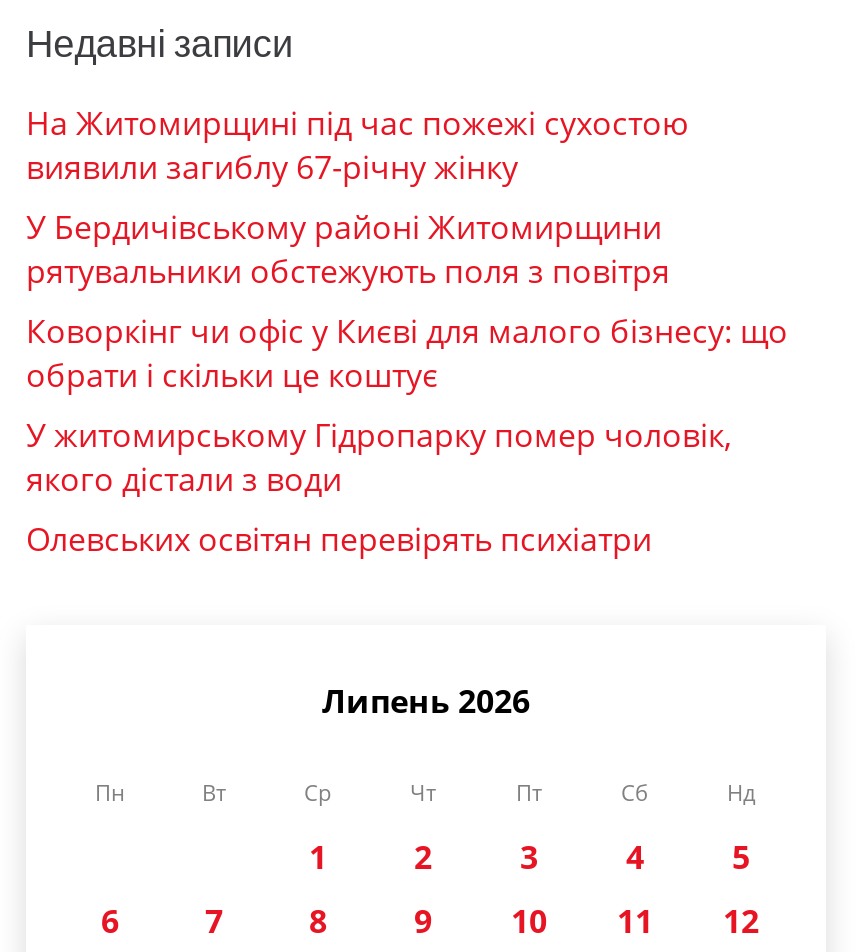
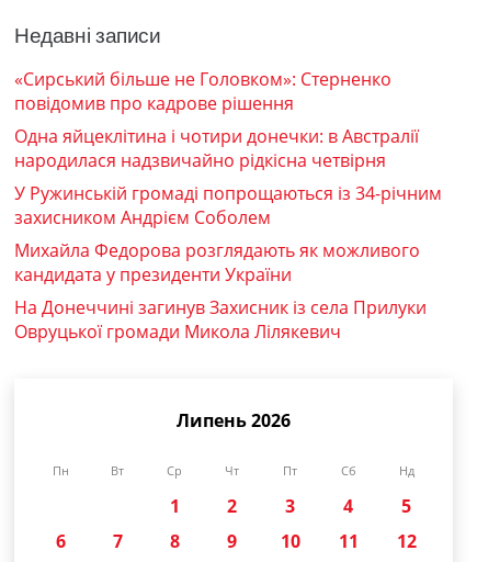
[26,100,788,560] На Житомирщині під час пожежі сухостою | виявили загиблу 67-річну жінку | У Бердичівському районі Житомирщини | рятувальники обстежують поля з повітря | Коворкінг чи офіс у Києві для малого бізнесу: що | обрати і скільки це коштує | У житомирському Гідропарку помер чоловік, | якого дістали з води | Олевських освітян перевірять психіатри -> [14,67,442,344] «Сирський більше не Головком»: Стерненко | повідомив про кадрове рішення | Одна яйцеклітина і чотири донечки: в Австралії | народилася надзвичайно рідкісна четвірня | У Ружинській громаді попрощаються із 34-річним | захисником Андрієм Соболем | Михайла Федорова розглядають як можливого | кандидата у президенти України | На Донеччині загинув Захисник із села Прилуки | Овруцької громади Микола Лілякевич

